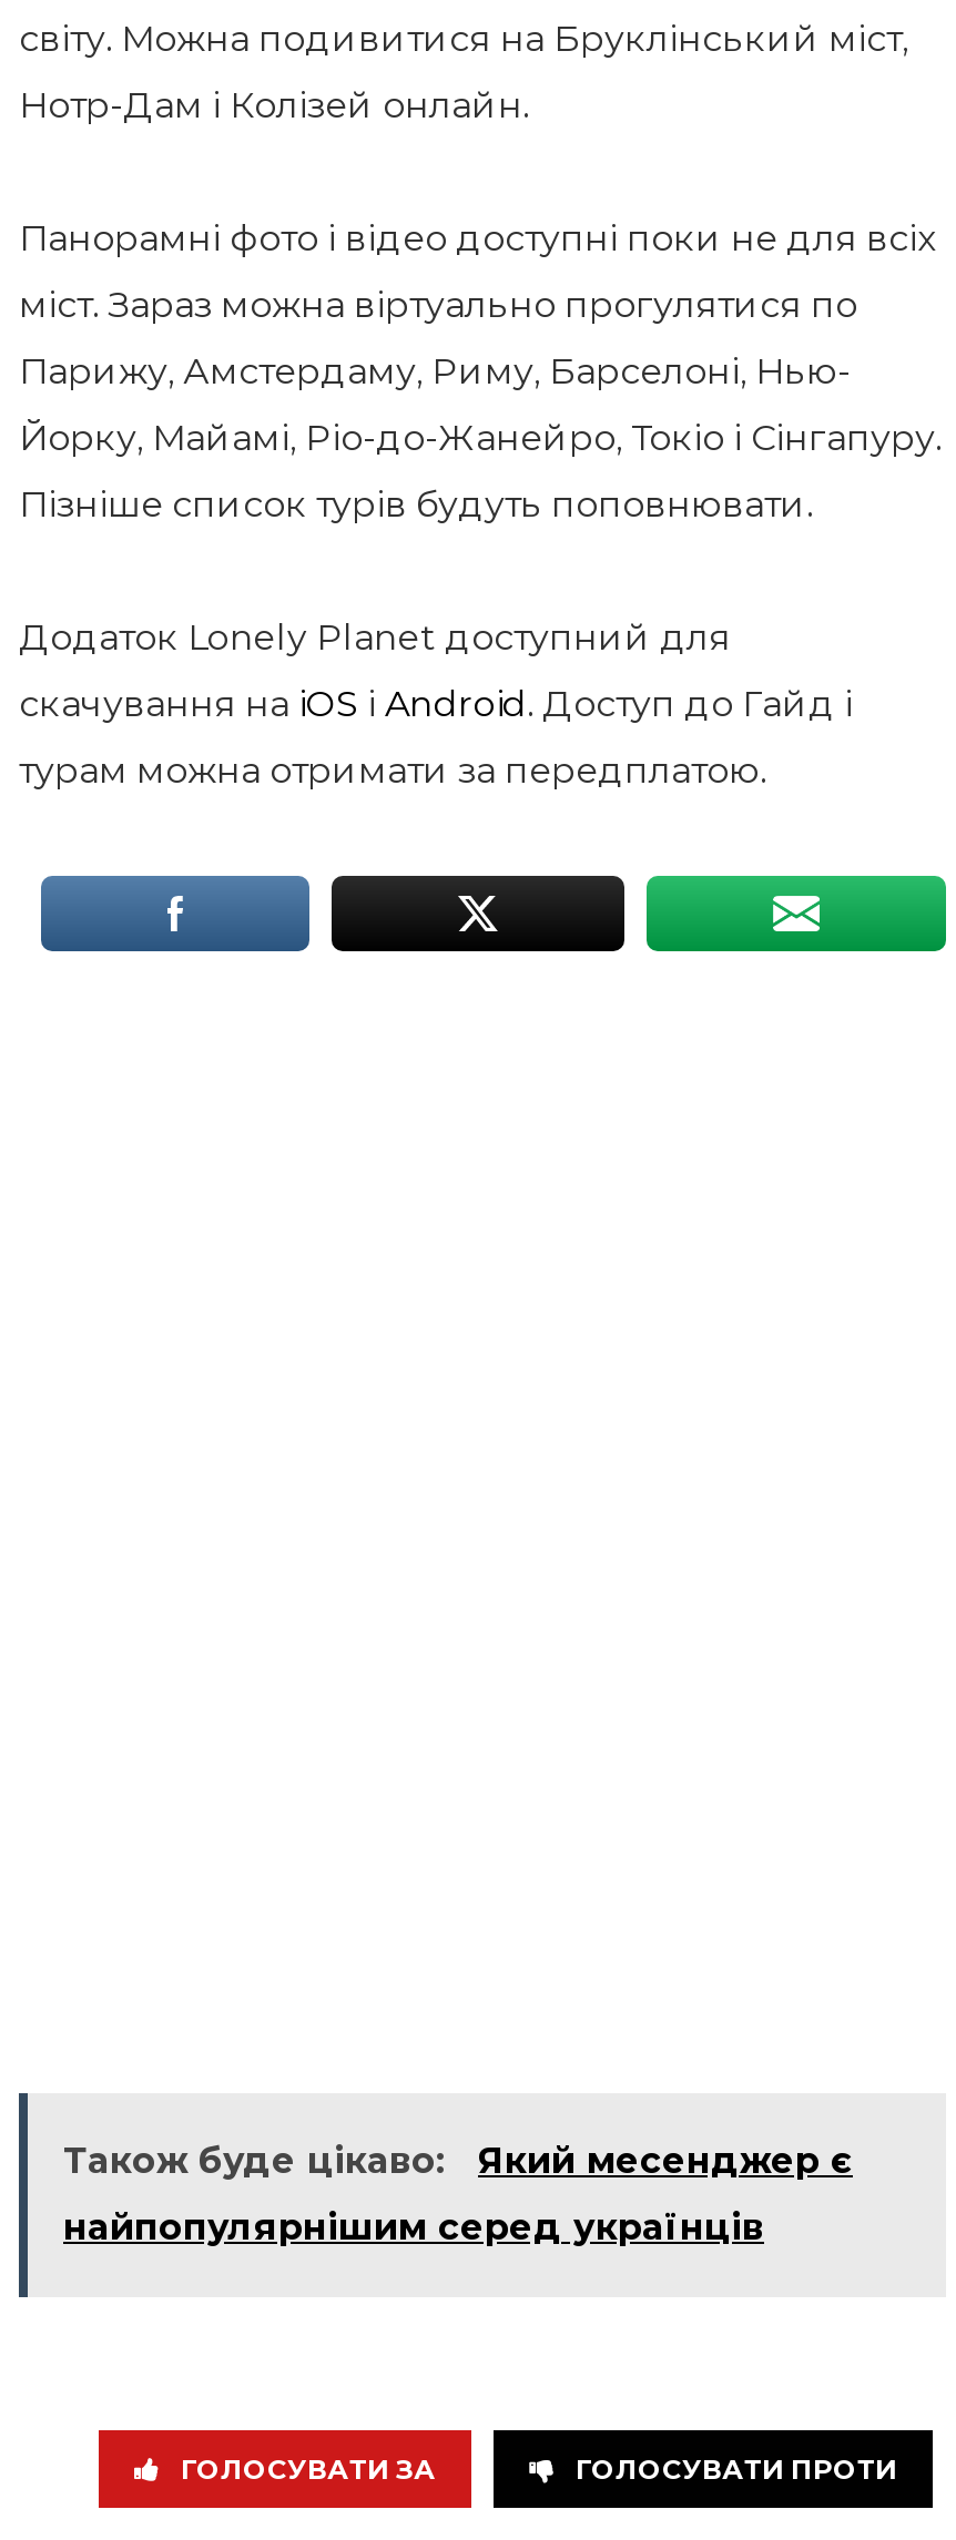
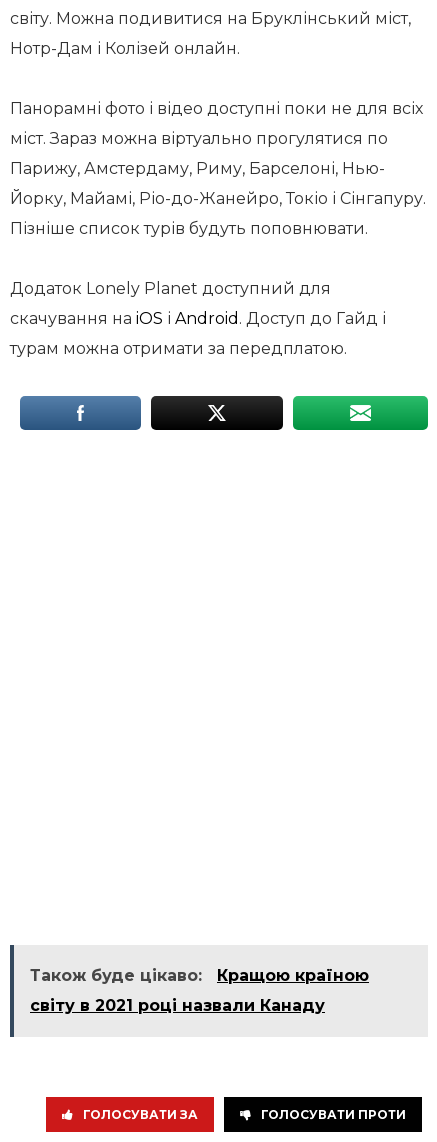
[63,2140,853,2182] Також буде цікаво: Який месенджер є -> [30,966,369,985] Також буде цікаво: Кращою країною
[63,2206,764,2248] найпопулярнішим серед українців -> [30,996,325,1015] світу в 2021 році назвали Канаду

